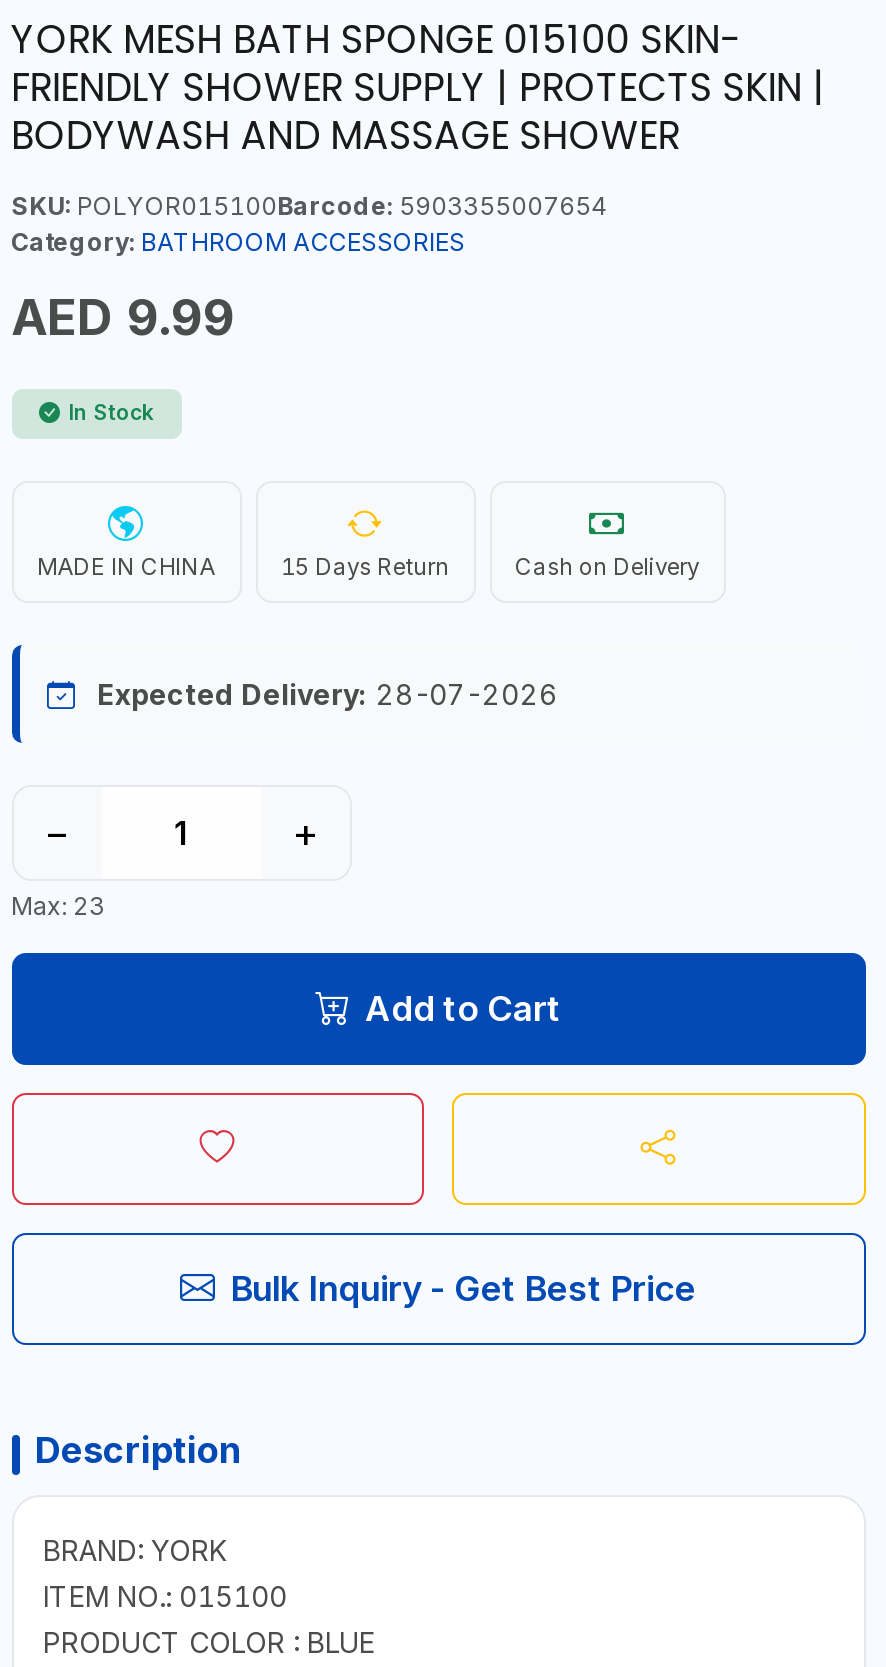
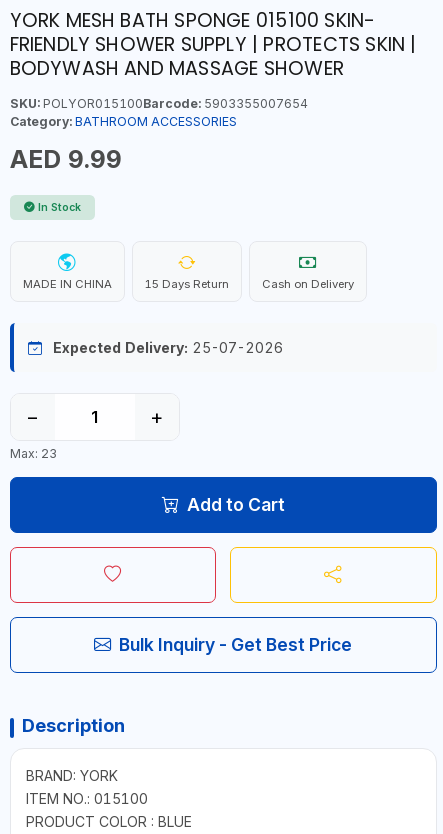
[97,677,557,711] Expected Delivery: 28-07-2026 -> [52,339,282,356] Expected Delivery: 25-07-2026

